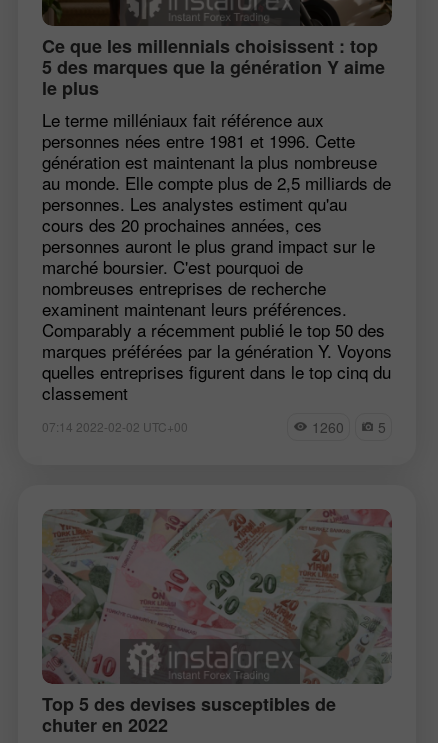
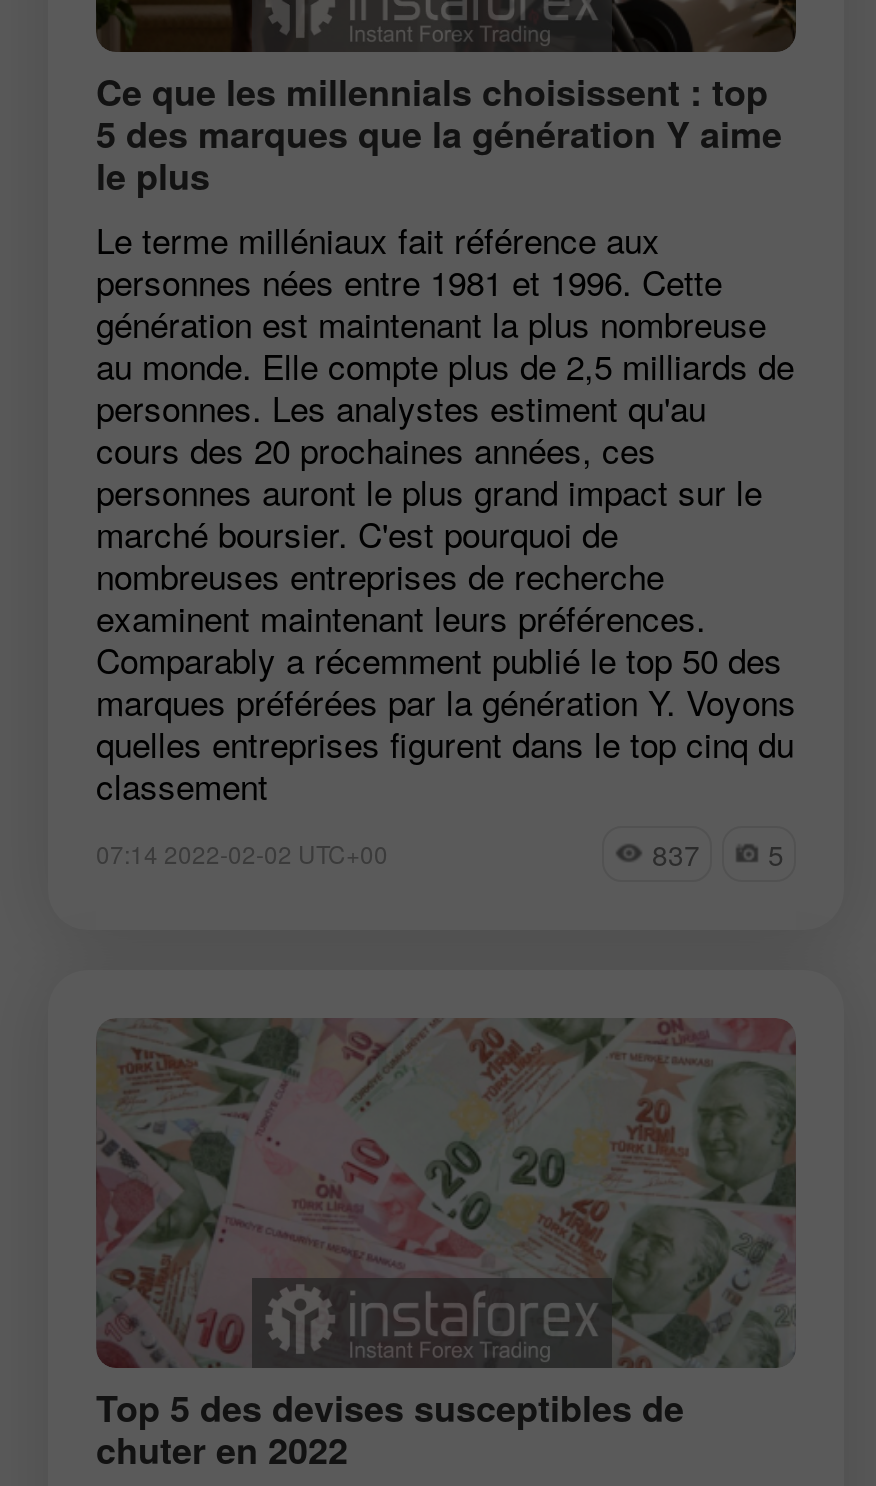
[312,417,386,437] 1260 5 -> [652,834,784,874] 837 5

